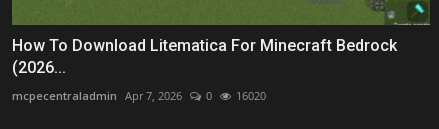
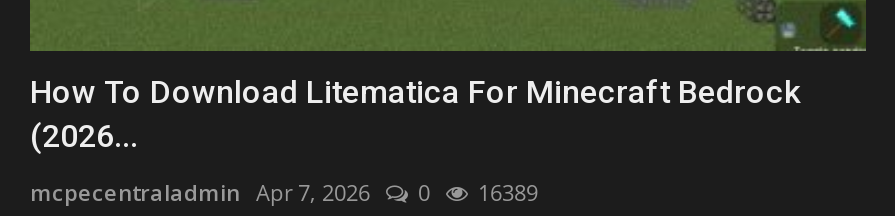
[12,88,266,103] mcpecentraladmin Apr 7, 2026 0 16020 -> [30,176,538,206] mcpecentraladmin Apr 7, 2026 0 16389

